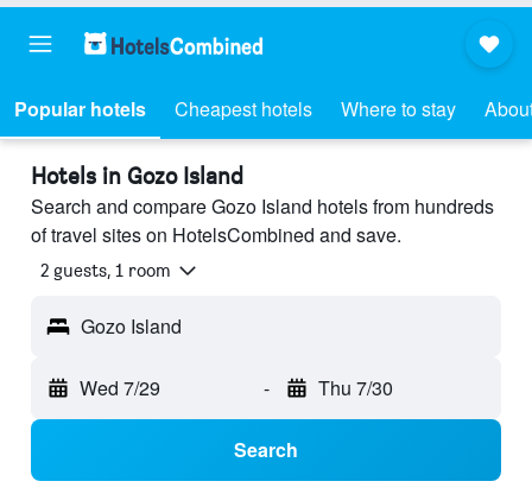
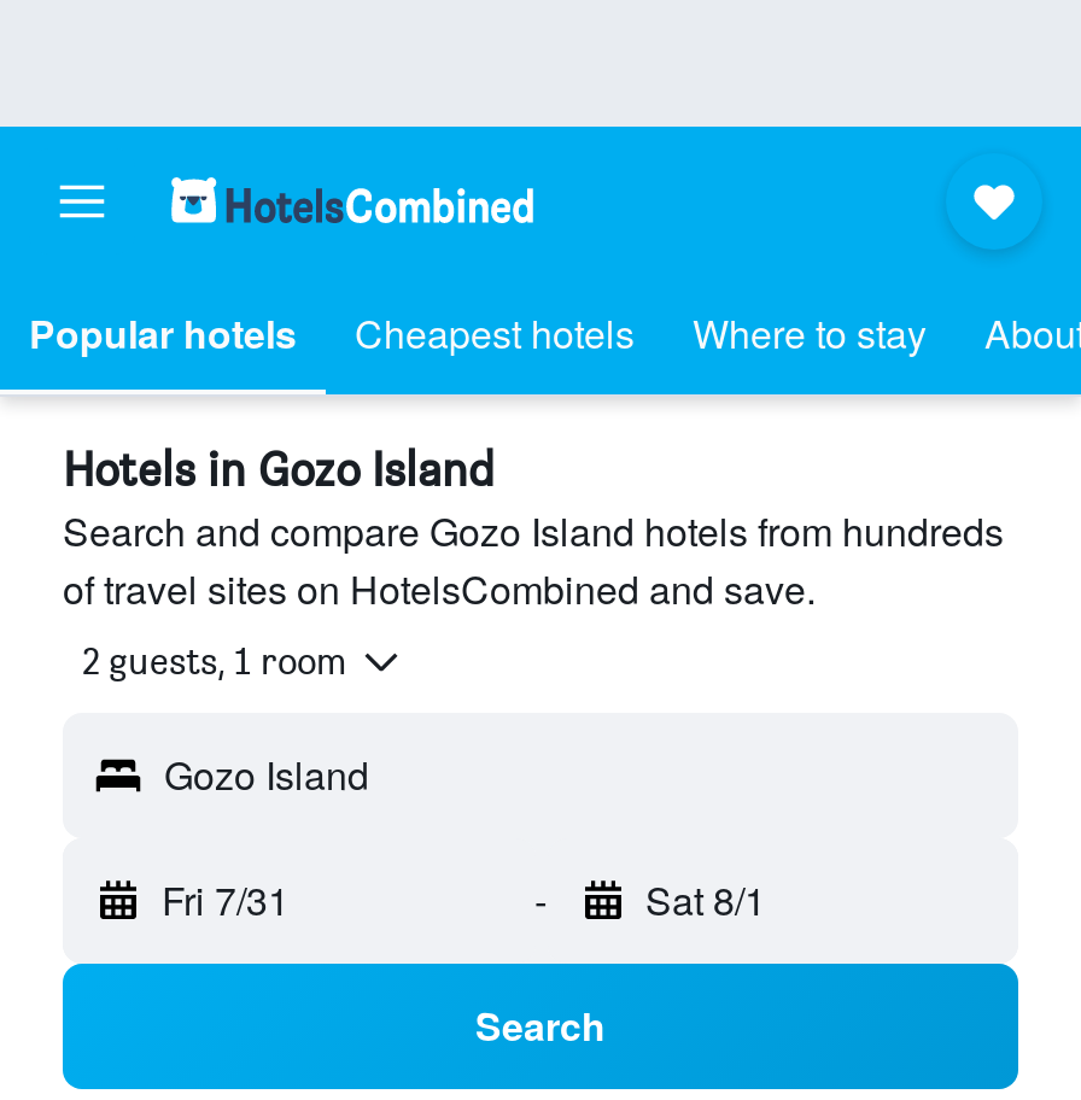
[80,374,160,402] Wed 7/29 -> [162,873,290,928] Fri 7/31
[318,374,392,402] Thu 7/30 -> [645,873,766,928] Sat 8/1

